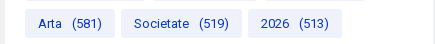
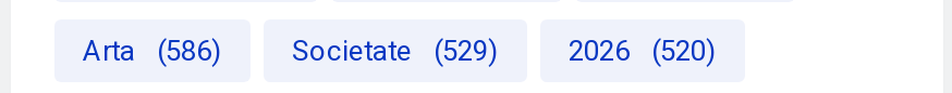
[38,16,102,31] Arta (581) -> [83,34,222,67] Arta (586)
[134,16,229,31] Societate (519) -> [292,34,499,67] Societate (529)
[261,16,329,31] 2026 (513) -> [569,34,717,67] 2026 (520)

